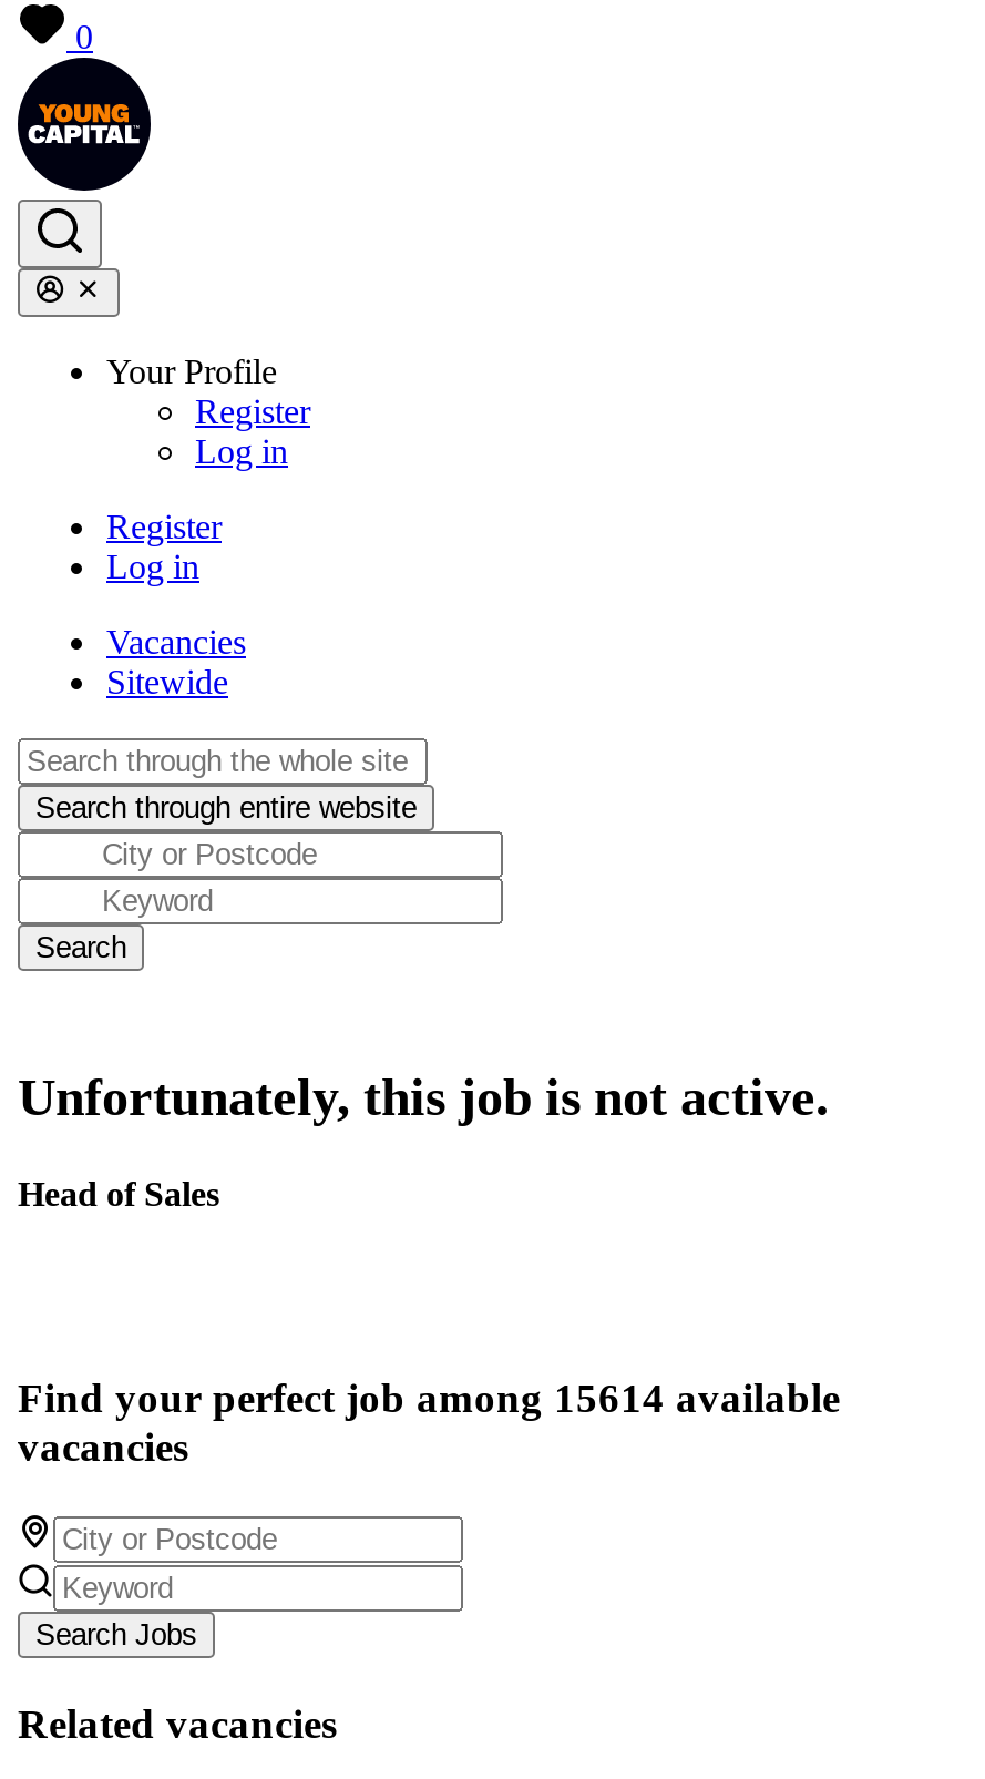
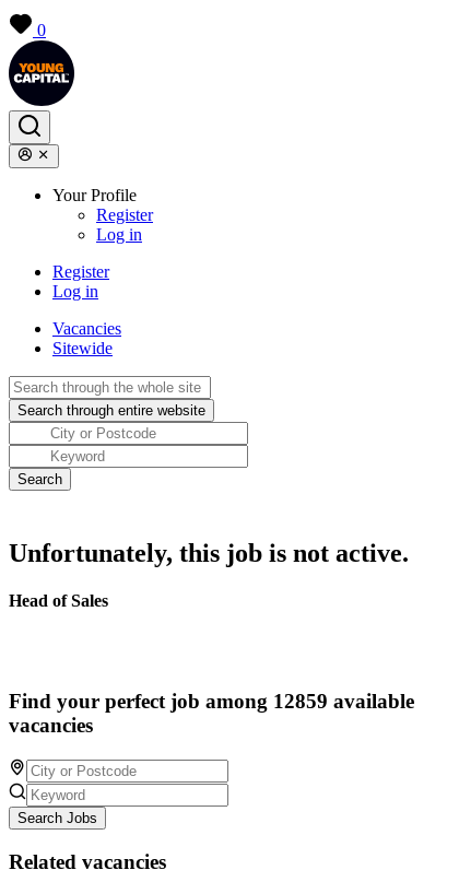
[18,1375,840,1421] Find your perfect job among 15614 available -> [9,690,414,713] Find your perfect job among 12859 available

